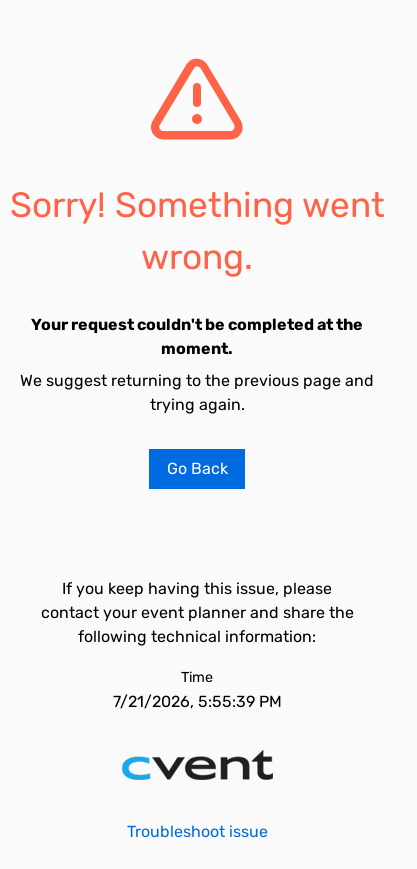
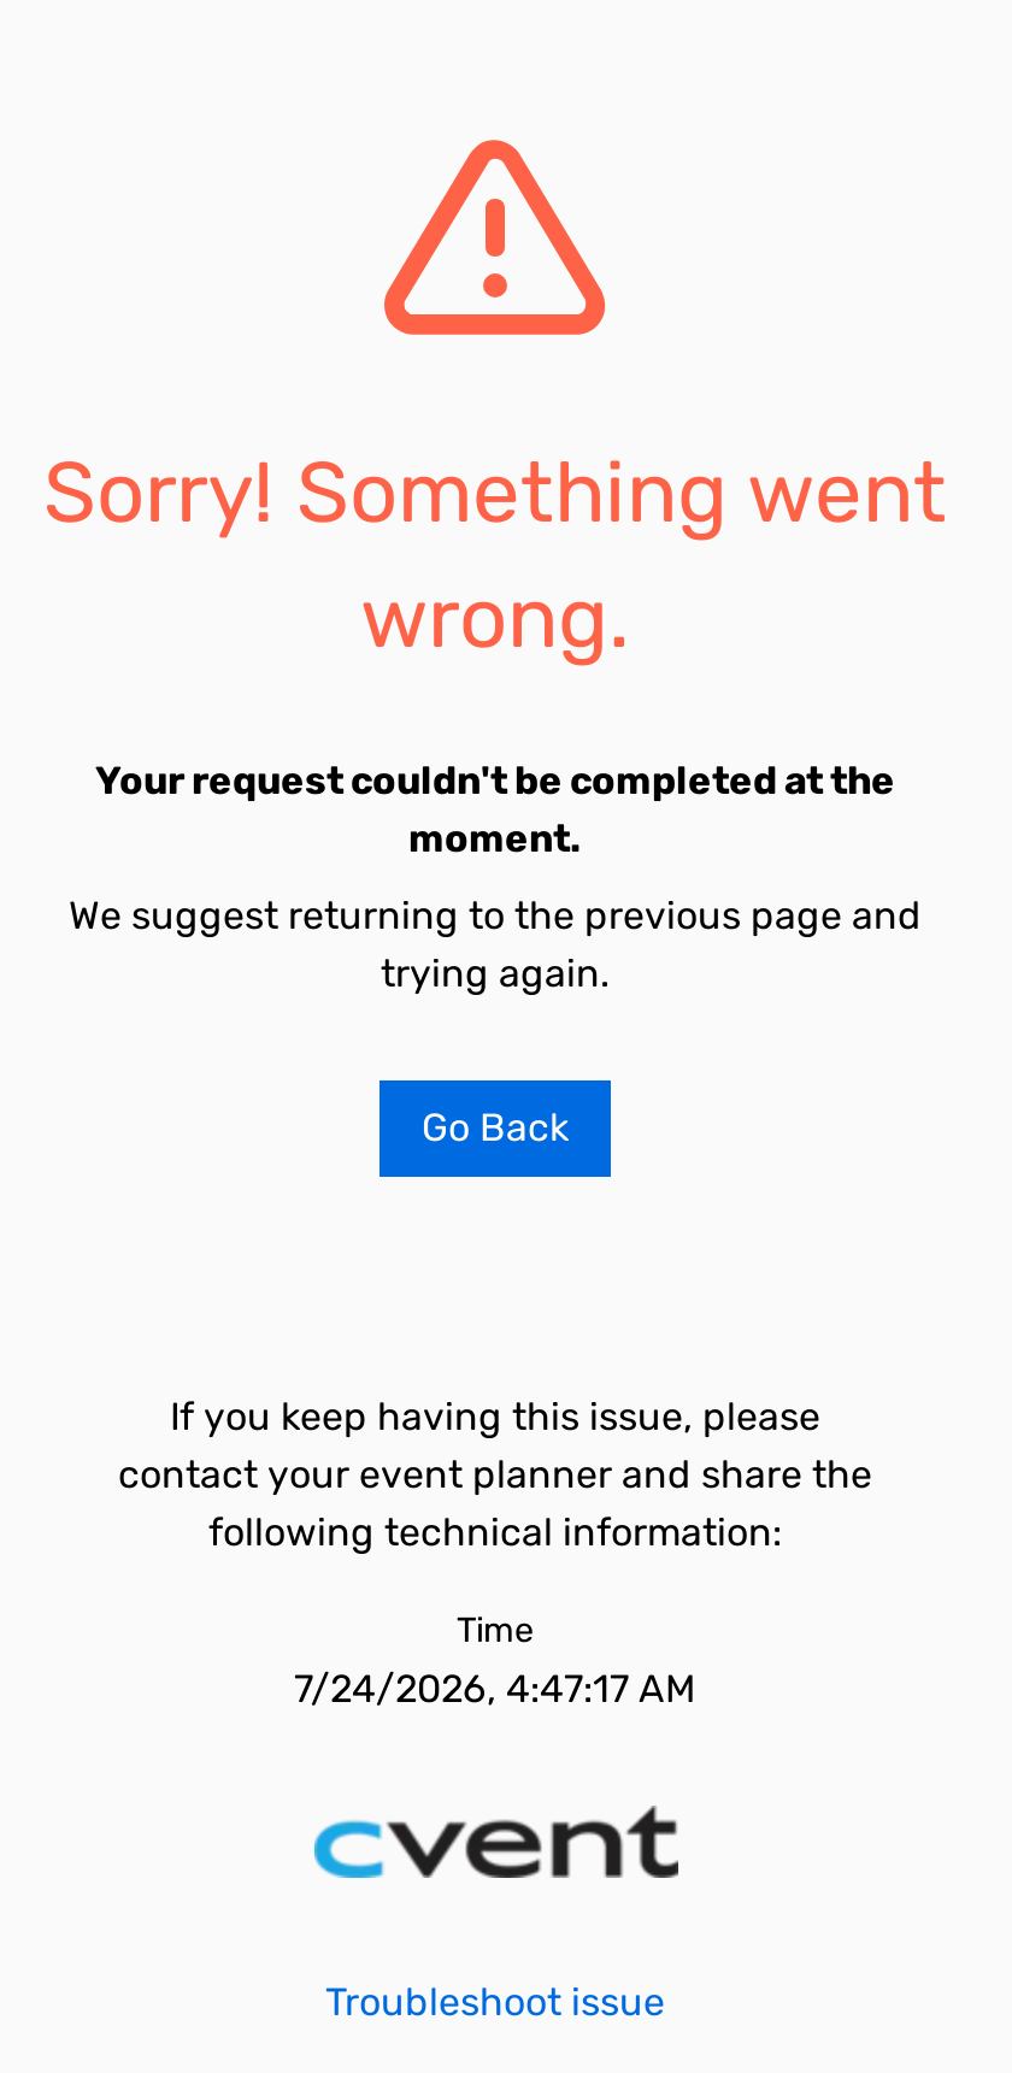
[112,692,281,711] 7/21/2026, 5:55:39 PM -> [294,1666,696,1712] 7/24/2026, 4:47:17 AM

